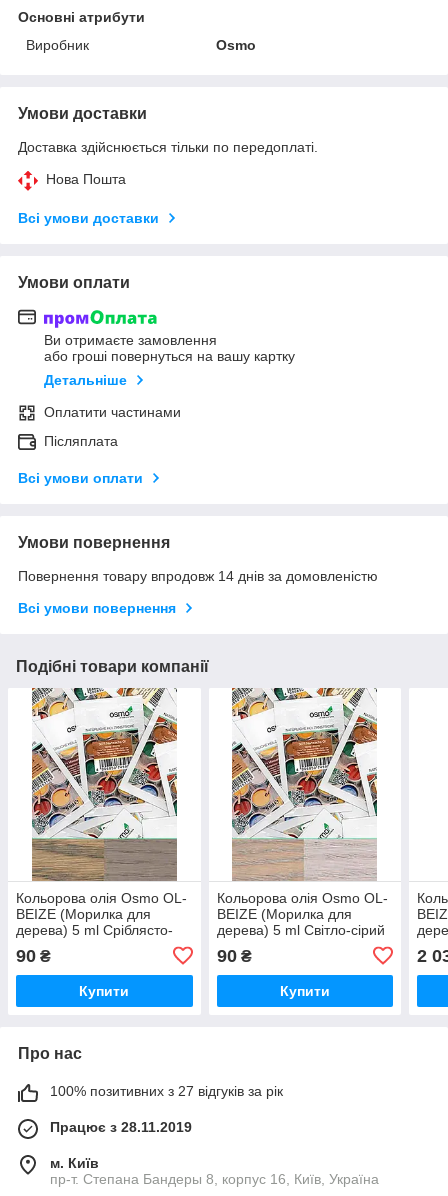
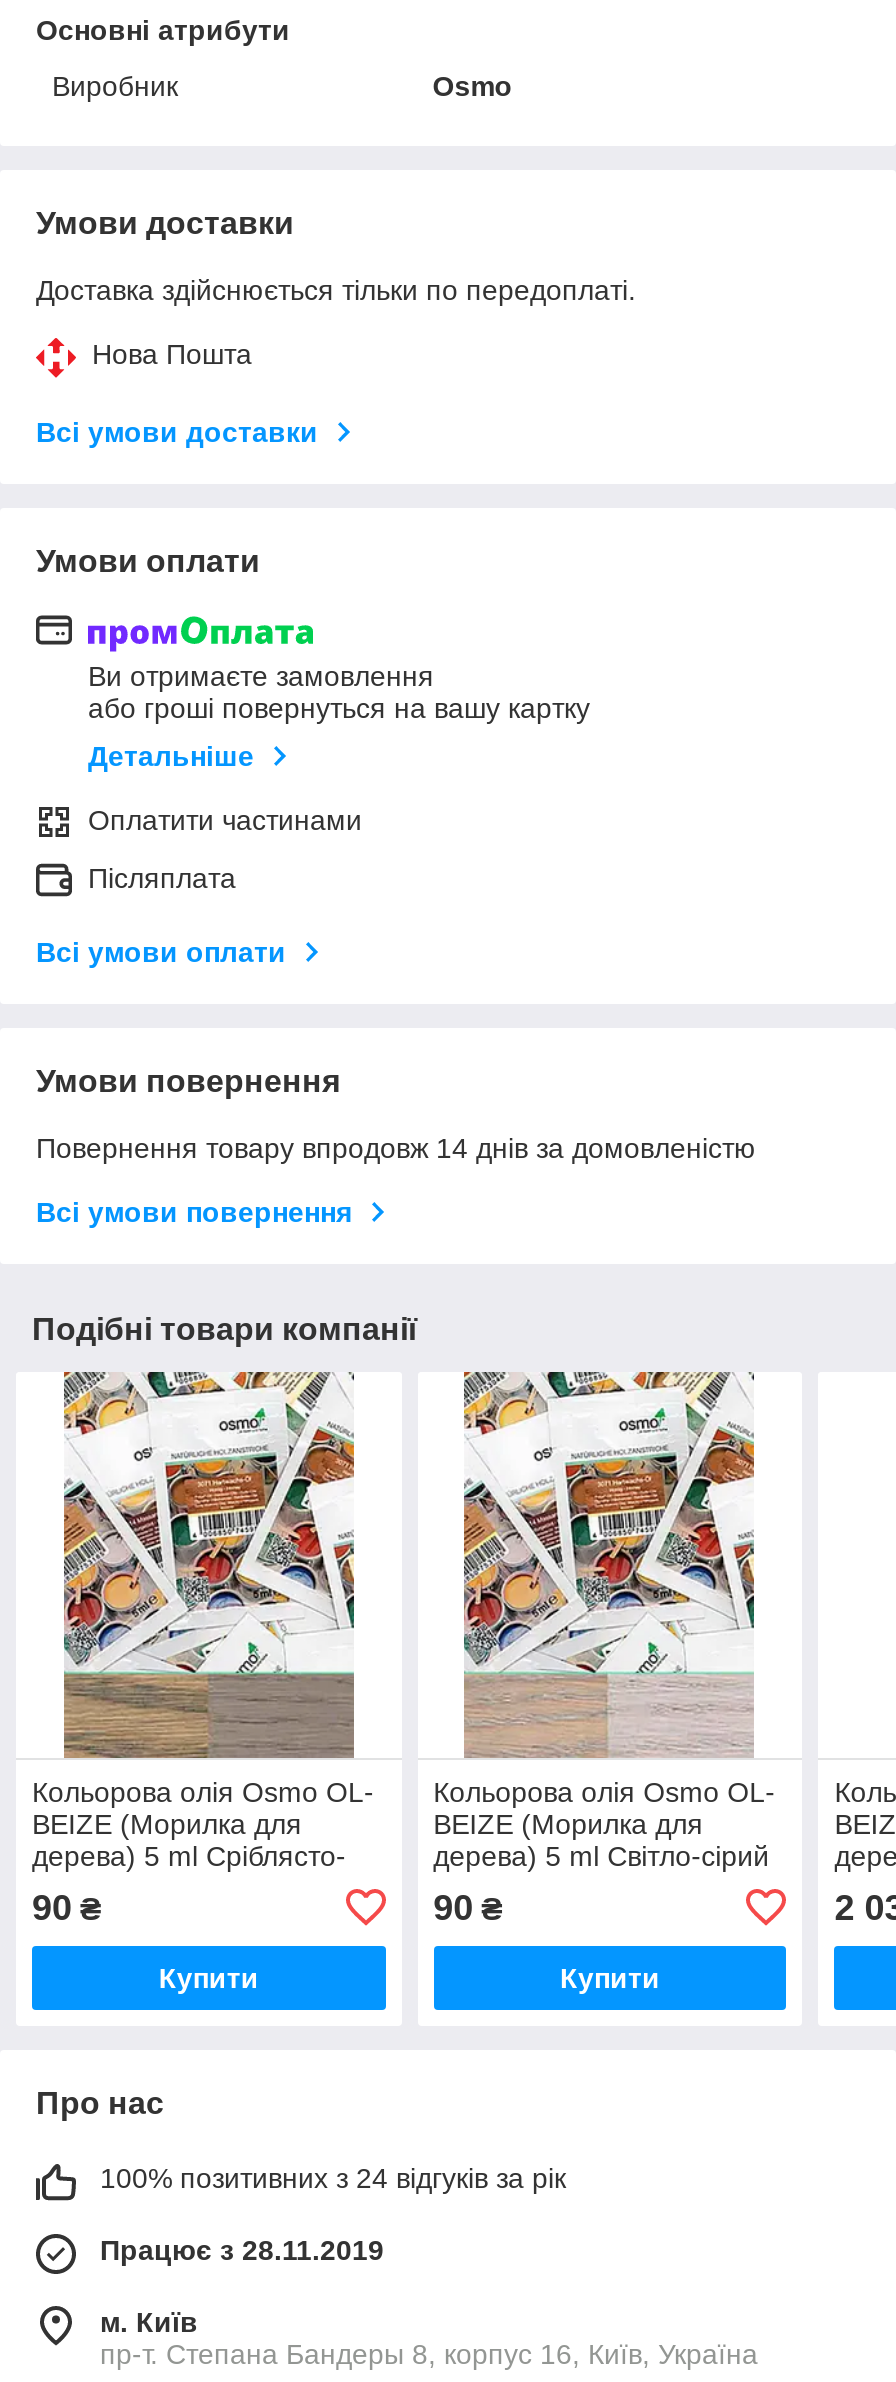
[50,1083,283,1099] 100% позитивних з 27 відгуків за рік -> [100,2162,566,2194] 100% позитивних з 24 відгуків за рік

